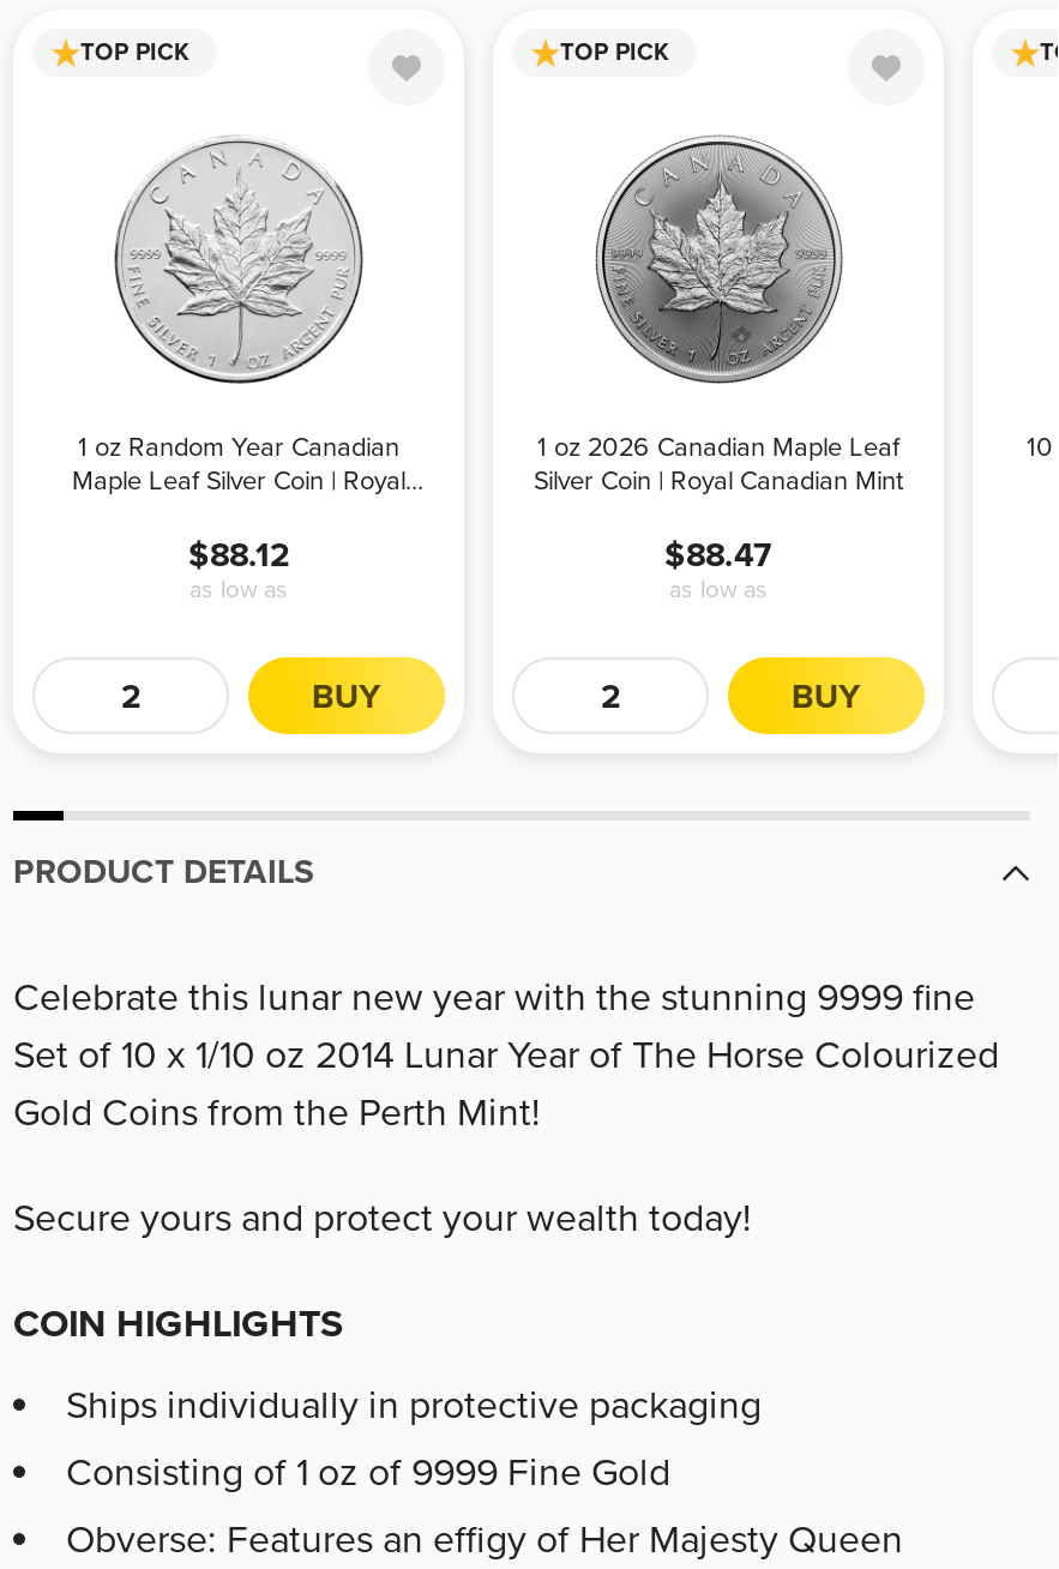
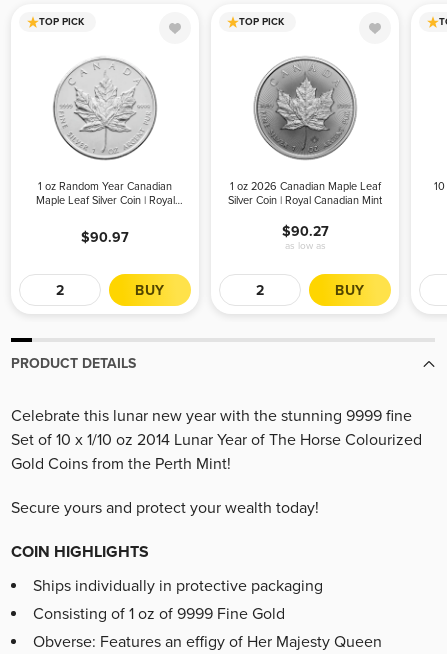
[188,534,289,603] $88.12 | as low as -> [81,228,129,245] $90.97
[664,534,772,575] $88.47 -> [281,222,328,239] $90.27

